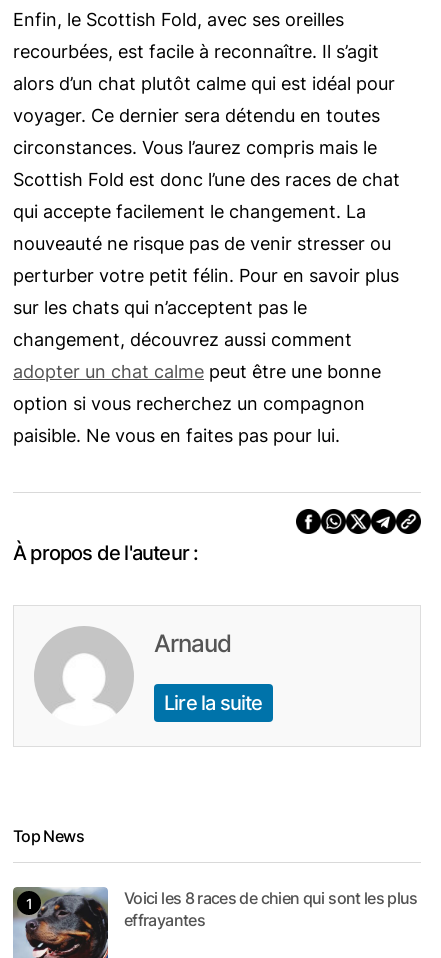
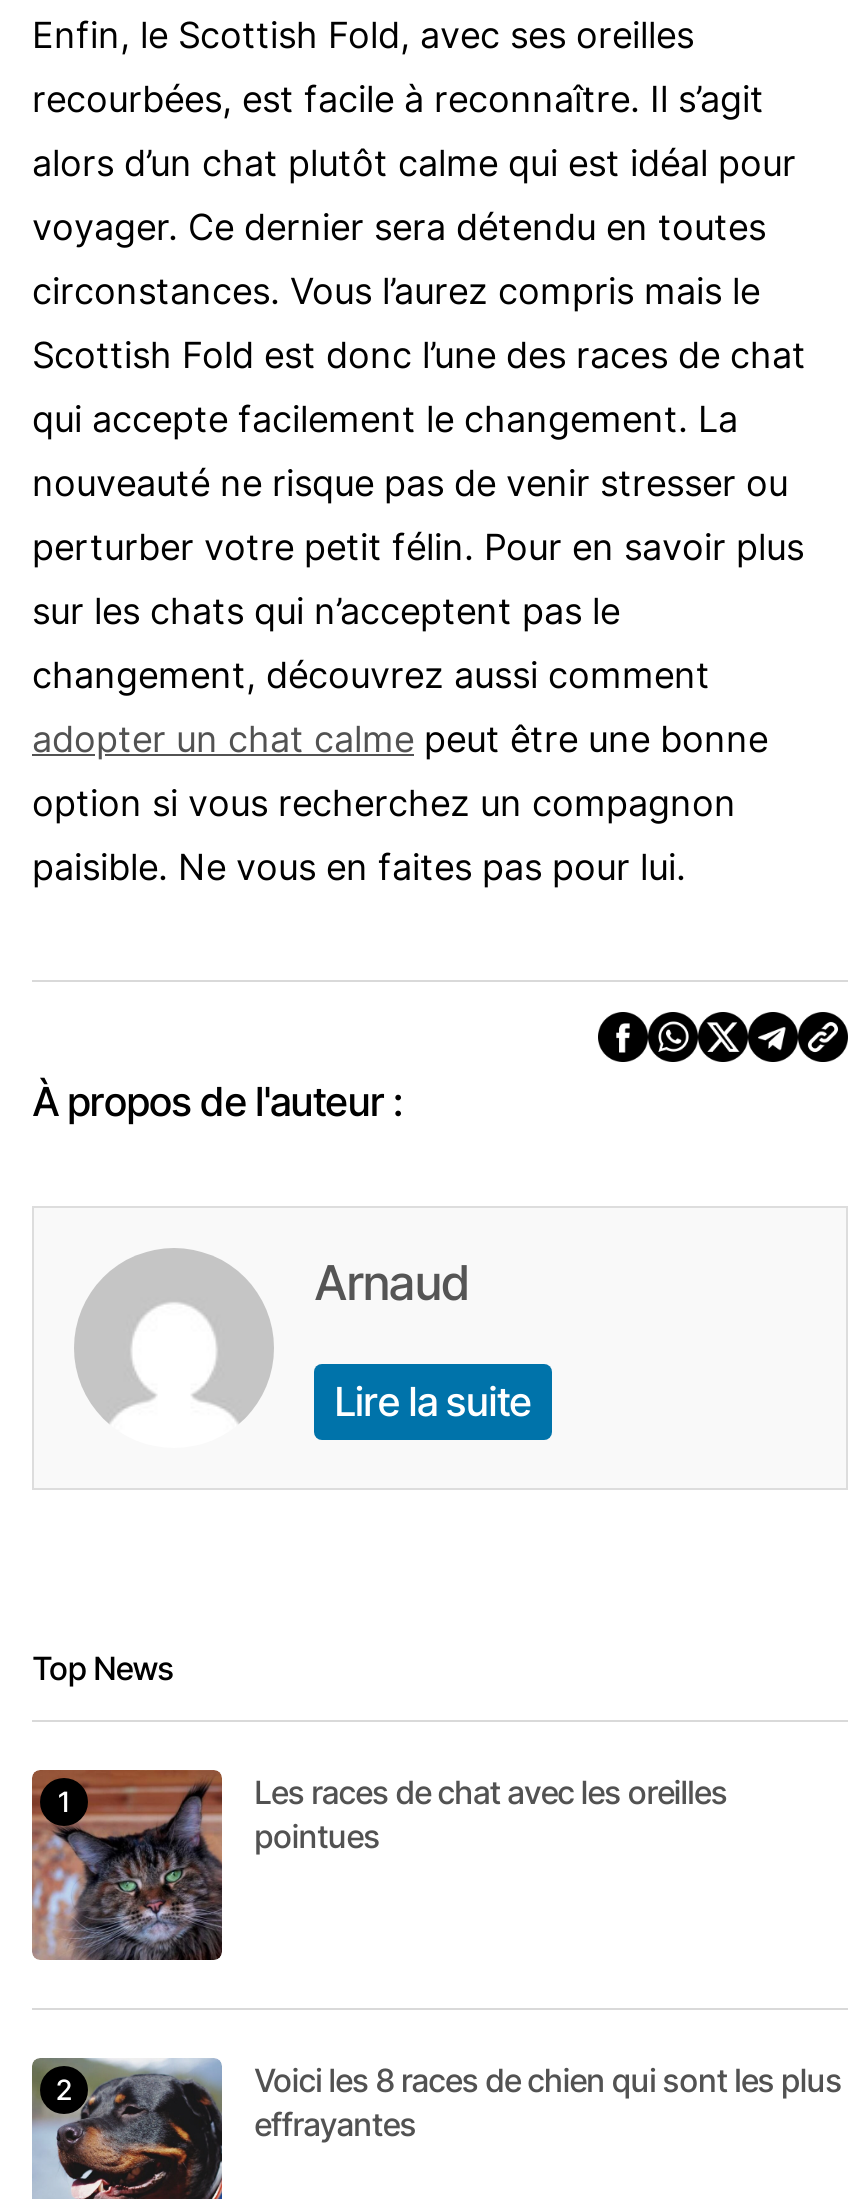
none -> [30,1769,727,1963] [image] | Les races de chat avec les oreilles | pointues

